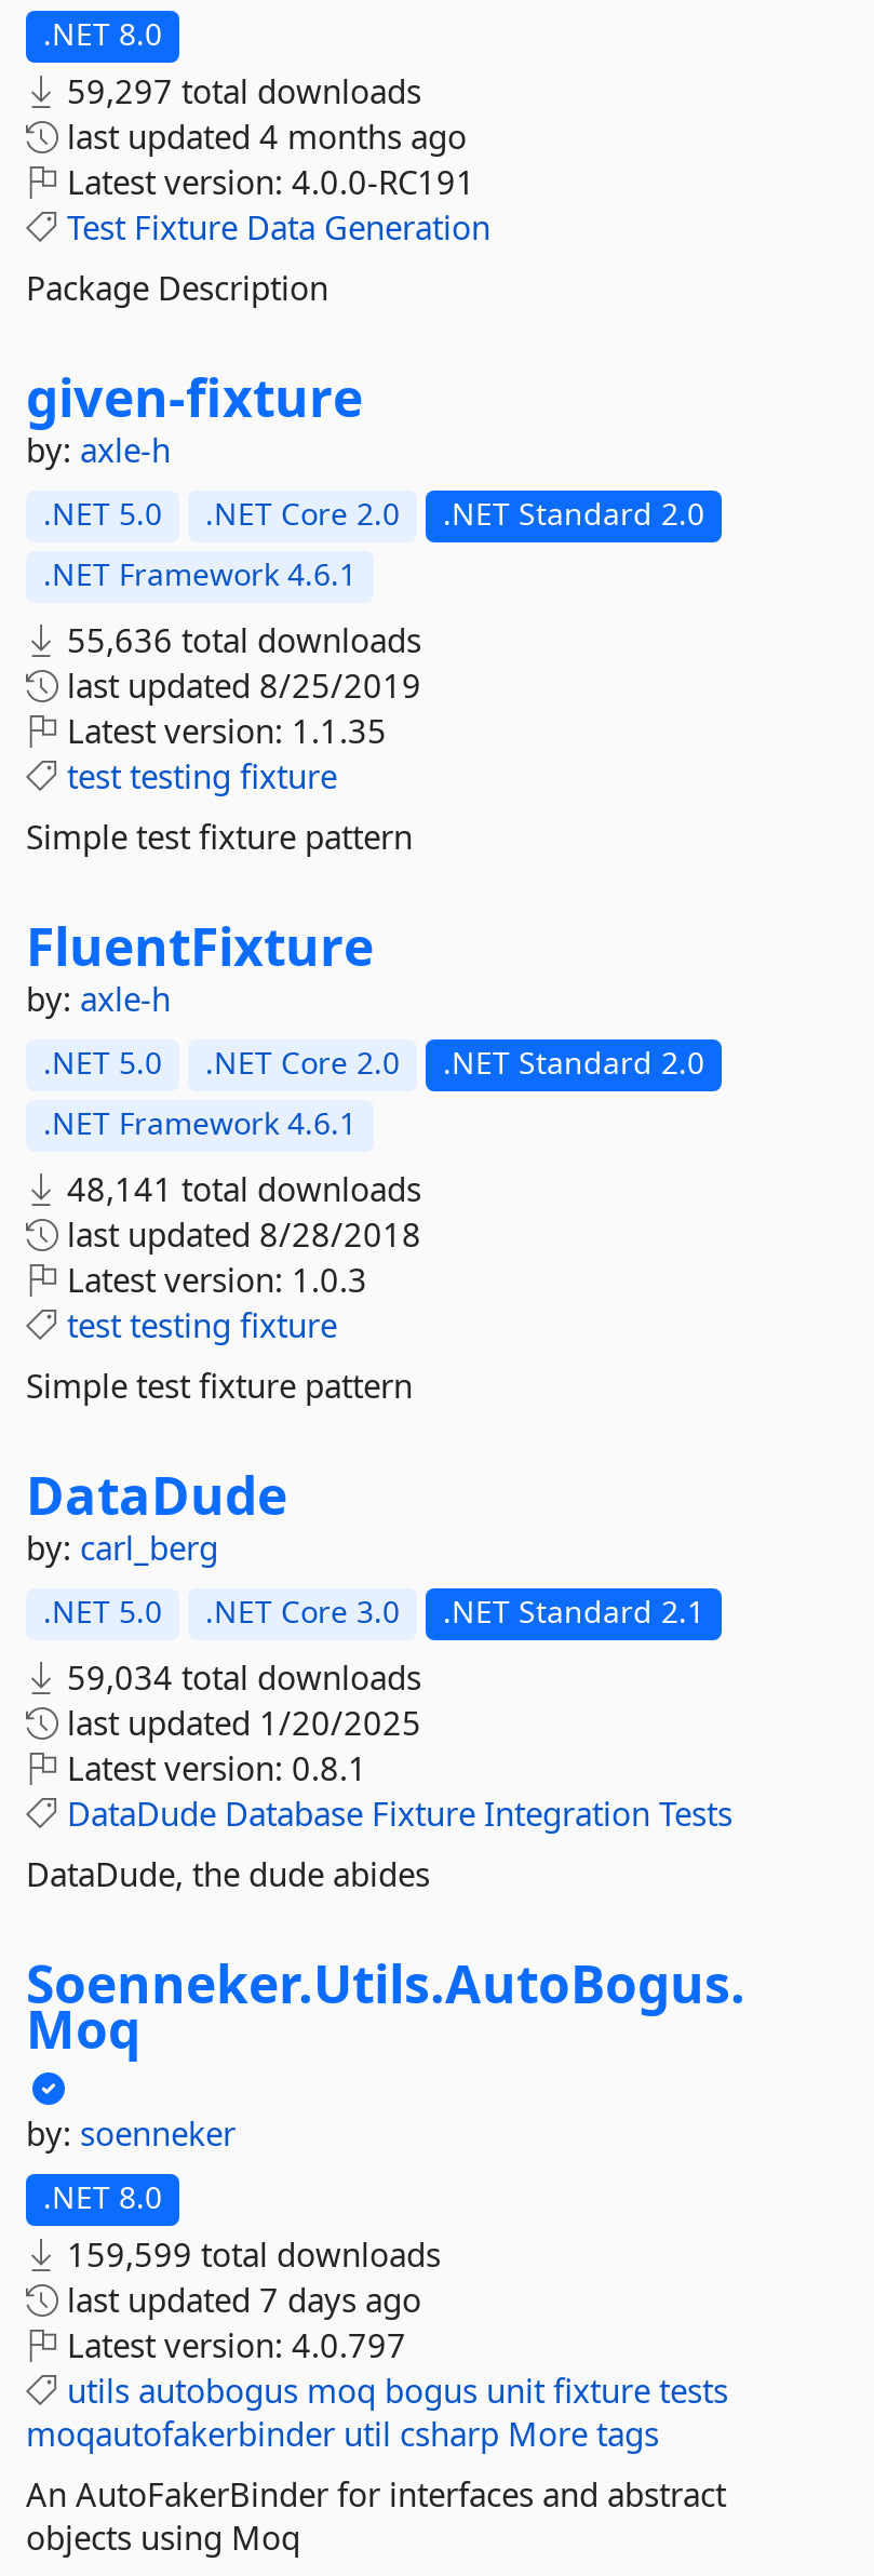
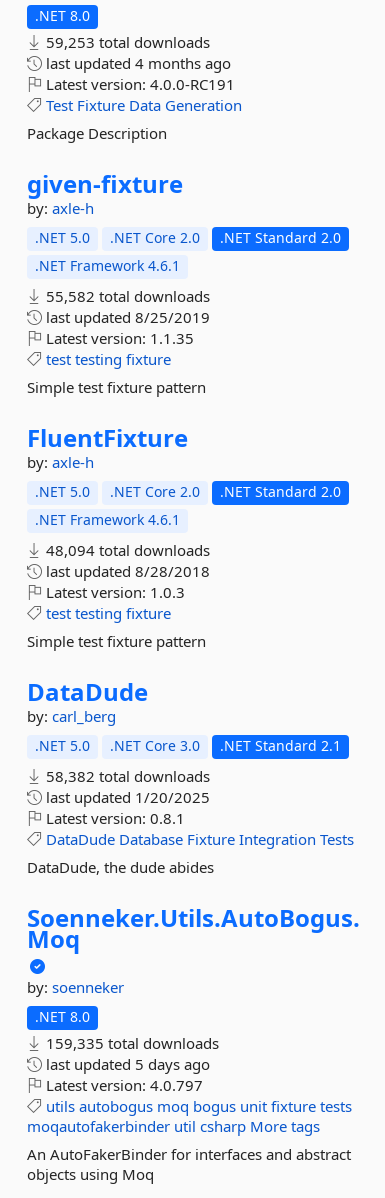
[58,69,421,112] 59,297 total downloads -> [42,32,210,52] 59,253 total downloads
[58,618,421,661] 55,636 total downloads -> [42,286,210,306] 55,582 total downloads
[58,1167,421,1210] 48,141 total downloads -> [42,540,210,560] 48,094 total downloads
[58,1655,421,1699] 59,034 total downloads -> [42,766,210,786] 58,382 total downloads
[58,2232,441,2276] 159,599 total downloads -> [42,1033,219,1053] 159,335 total downloads
[58,2278,421,2321] last updated 7 days ago -> [42,1054,210,1074] last updated 5 days ago

